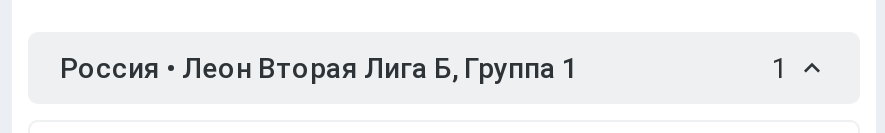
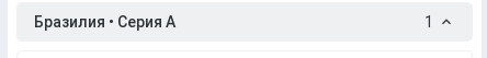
[60,52,578,84] Россия • Леон Вторая Лига Б, Группа 1 -> [34,13,175,31] Бразилия • Серия A

